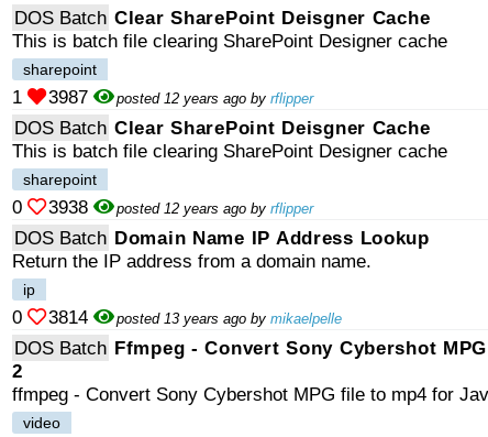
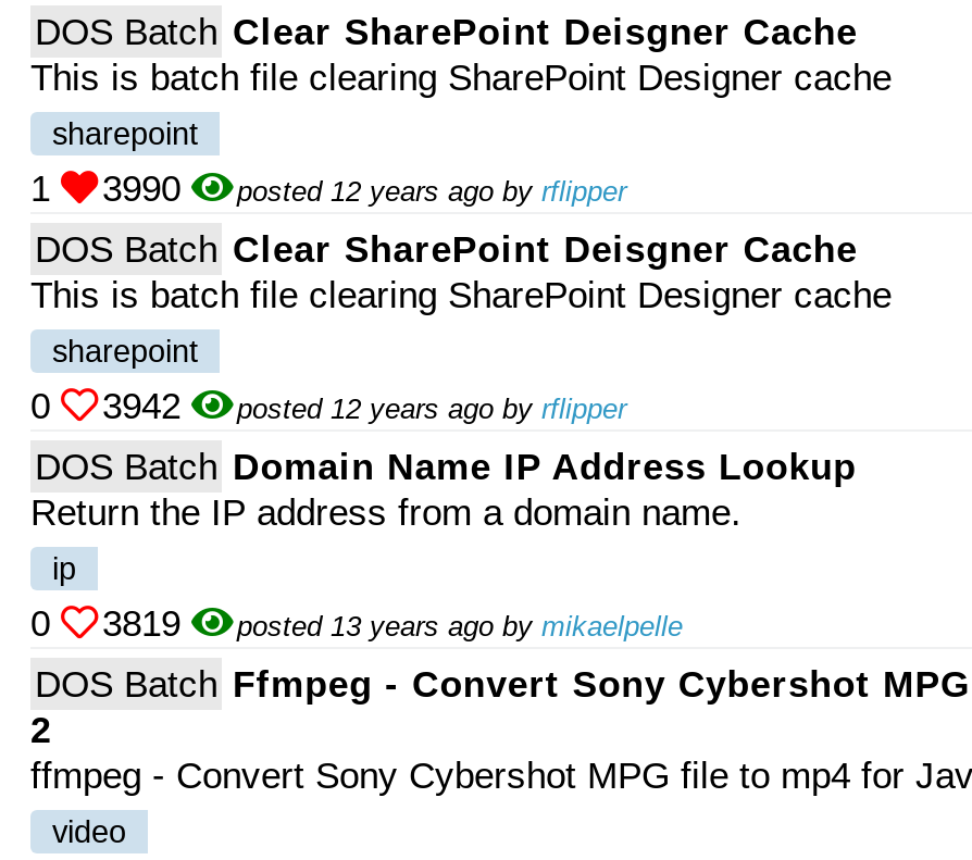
[12,86,313,108] 1 3987 posted 12 years ago by rflipper -> [30,167,626,210] 1 3990 posted 12 years ago by rflipper
[12,196,313,218] 0 3938 posted 12 years ago by rflipper -> [30,384,626,428] 0 3942 posted 12 years ago by rflipper
[12,306,342,328] 0 3814 posted 13 years ago by mikaelpelle -> [30,602,683,645] 0 3819 posted 13 years ago by mikaelpelle

